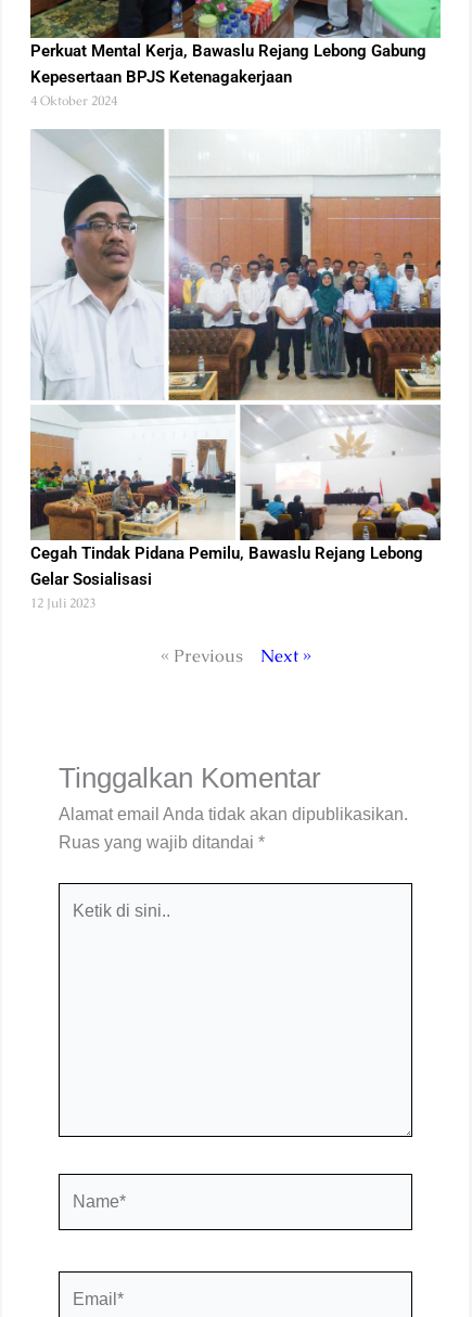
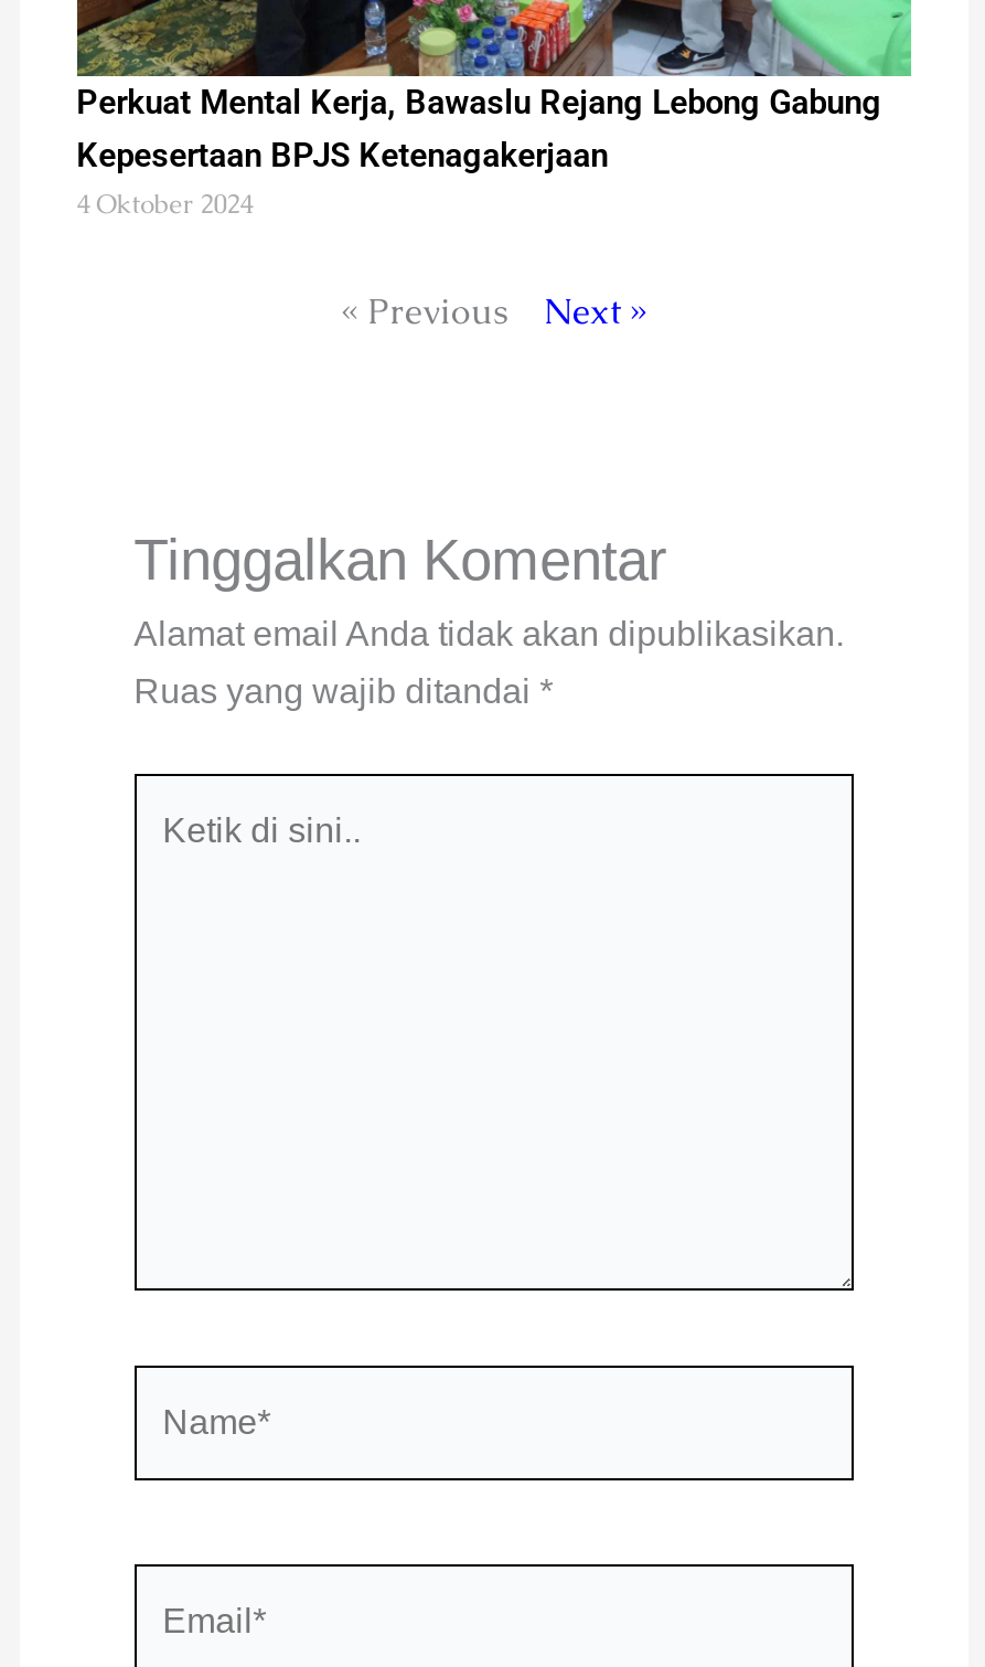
[29,129,442,611] [image] | Cegah Tindak Pidana Pemilu, Bawaslu Rejang Lebong | Gelar Sosialisasi | 12 Juli 2023 -> none

